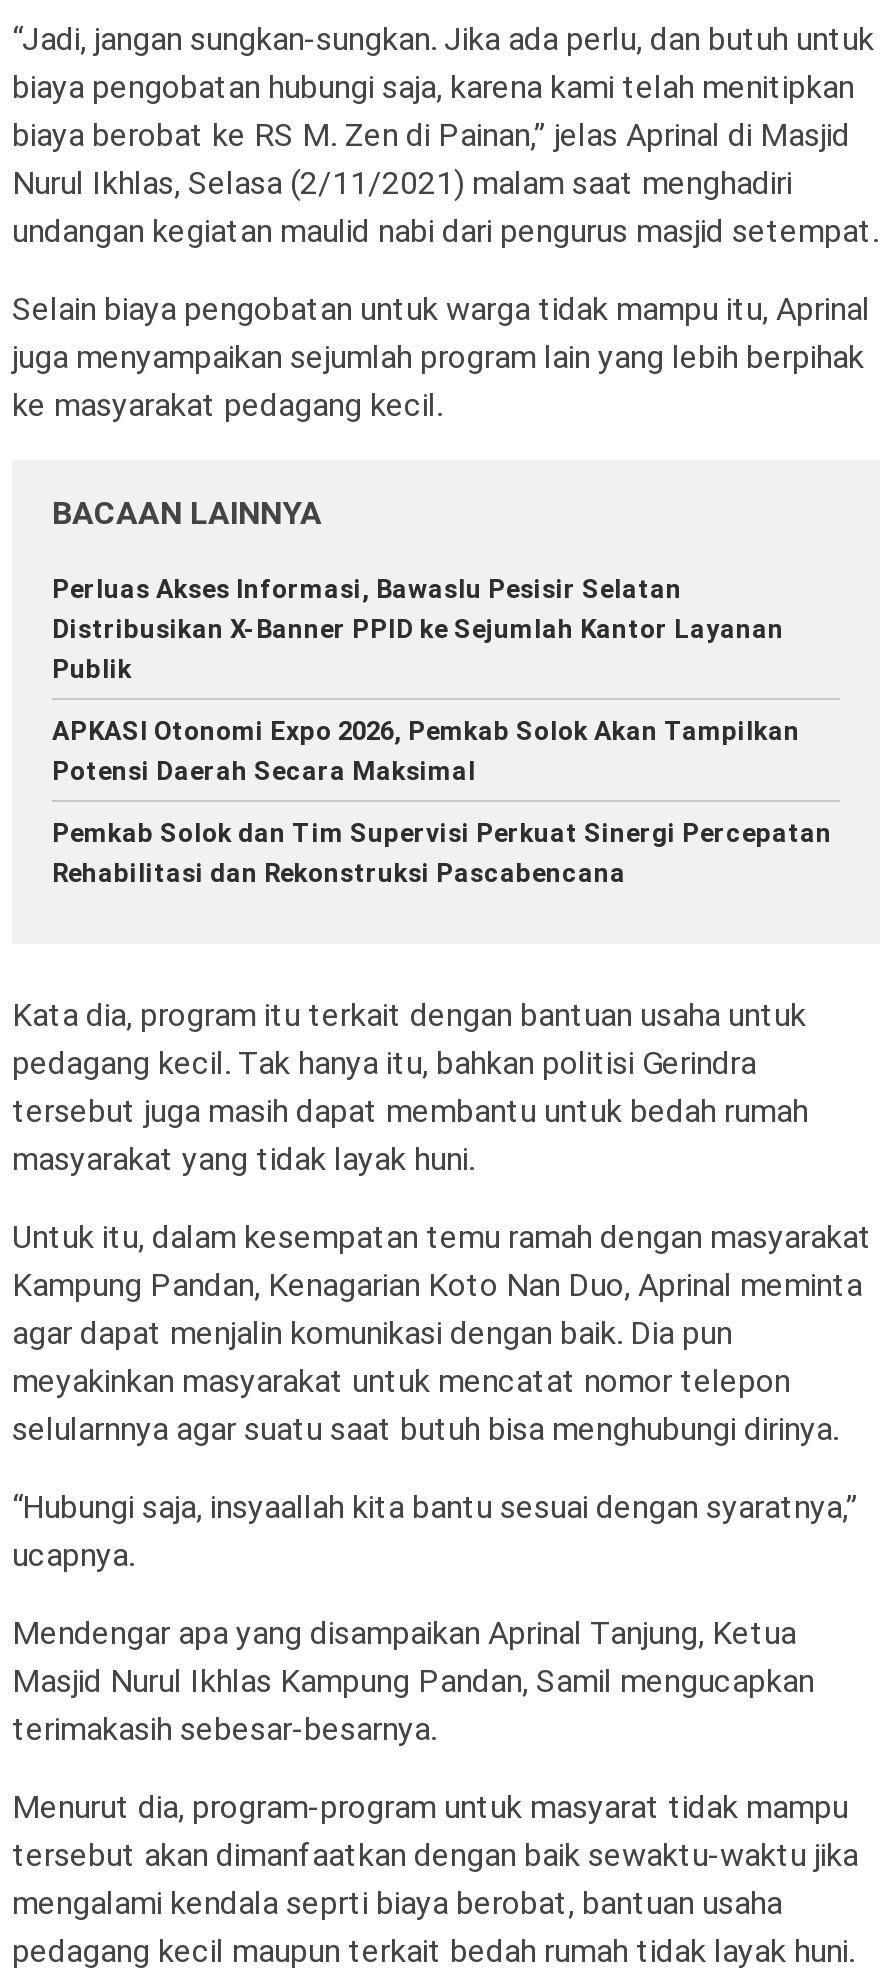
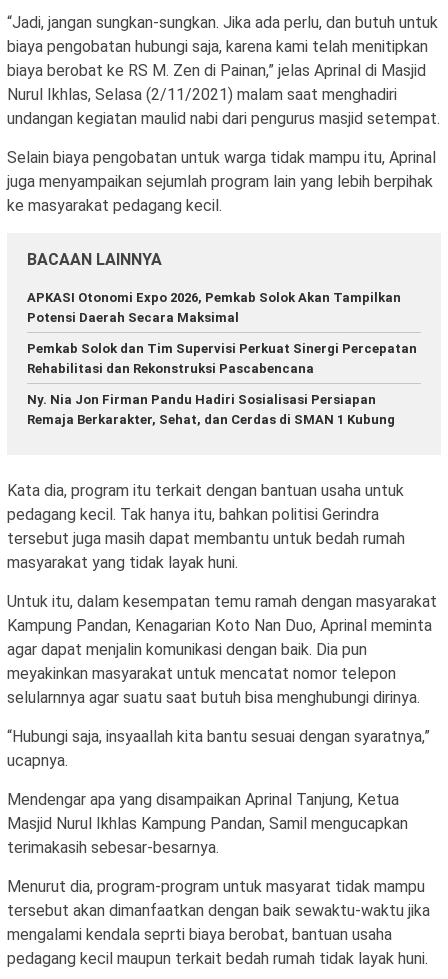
[52,574,784,684] Perluas Akses Informasi, Bawaslu Pesisir Selatan | Distribusikan X-Banner PPID ke Sejumlah Kantor Layanan | Publik -> none
moved [52,716,832,888] -> [27,290,417,376]: APKASI Otonomi Expo 2026, Pemkab Solok Akan Tampilkan | Potensi Daerah Secara Maksimal | Pemkab Solok dan Tim Supervisi Perkuat Sinergi Percepatan | Rehabilitasi dan Rekonstruksi Pascabencana
none -> [27,392,395,427] Ny. Nia Jon Firman Pandu Hadiri Sosialisasi Persiapan | Remaja Berkarakter, Sehat, dan Cerdas di SMAN 1 Kubung

